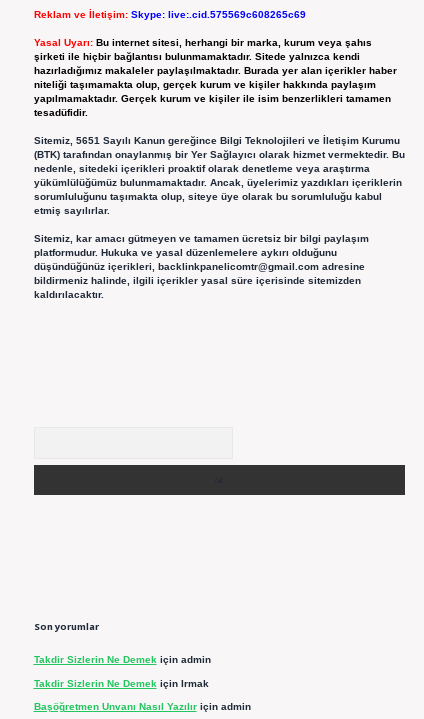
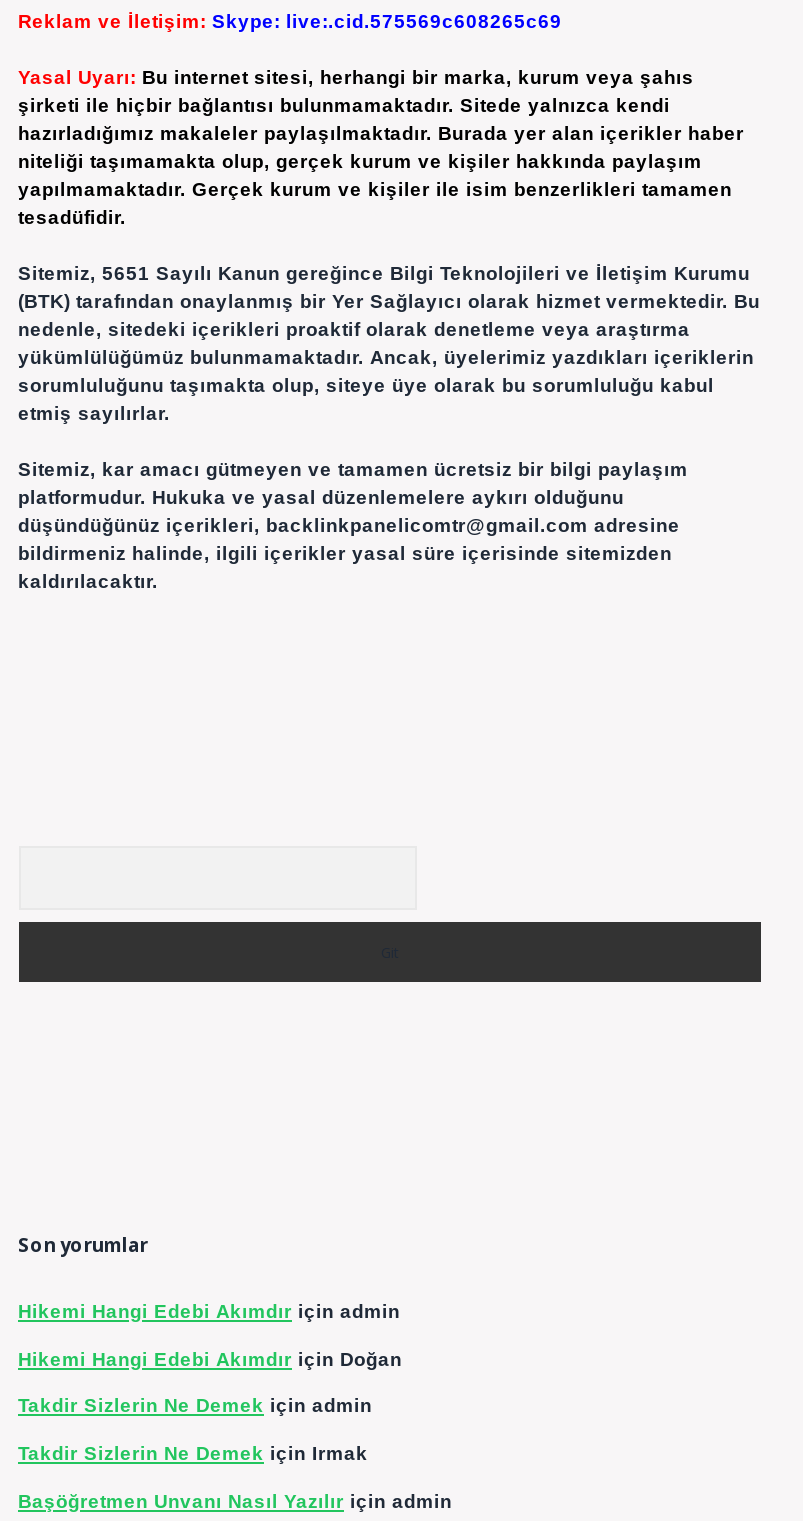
none -> [18,1300,402,1370] Hikemi Hangi Edebi Akımdır için admin | Hikemi Hangi Edebi Akımdır için Doğan

